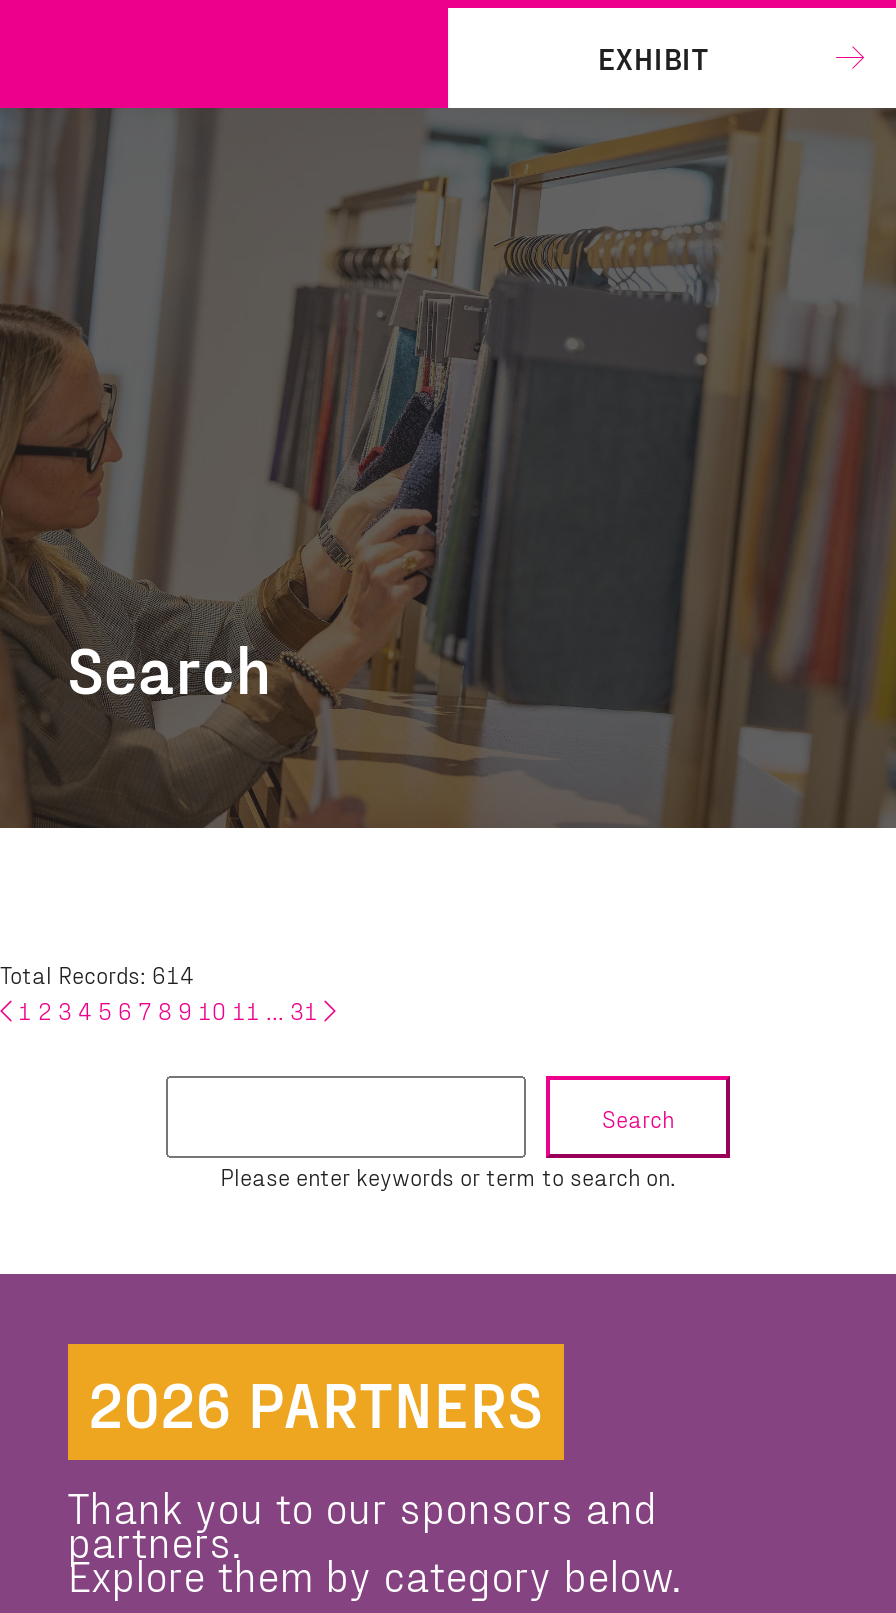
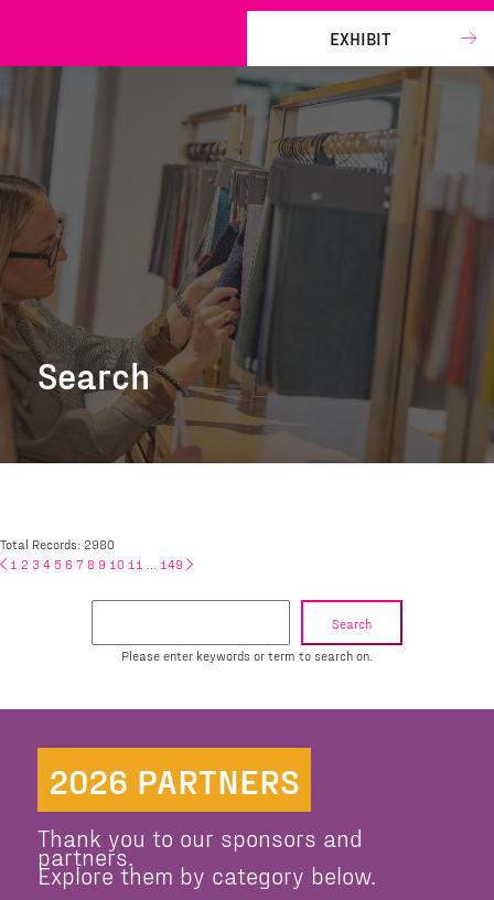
[0,960,194,988] Total Records: 614 -> [0,536,115,552] Total Records: 2980
[18,996,318,1024] 1 2 3 4 5 6 7 8 9 10 11 ... 31 -> [10,556,183,571] 1 2 3 4 5 6 7 8 9 10 11 ... 149

